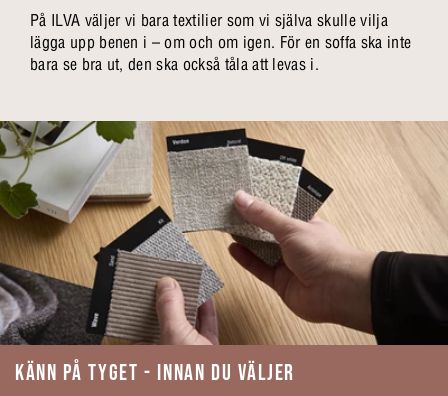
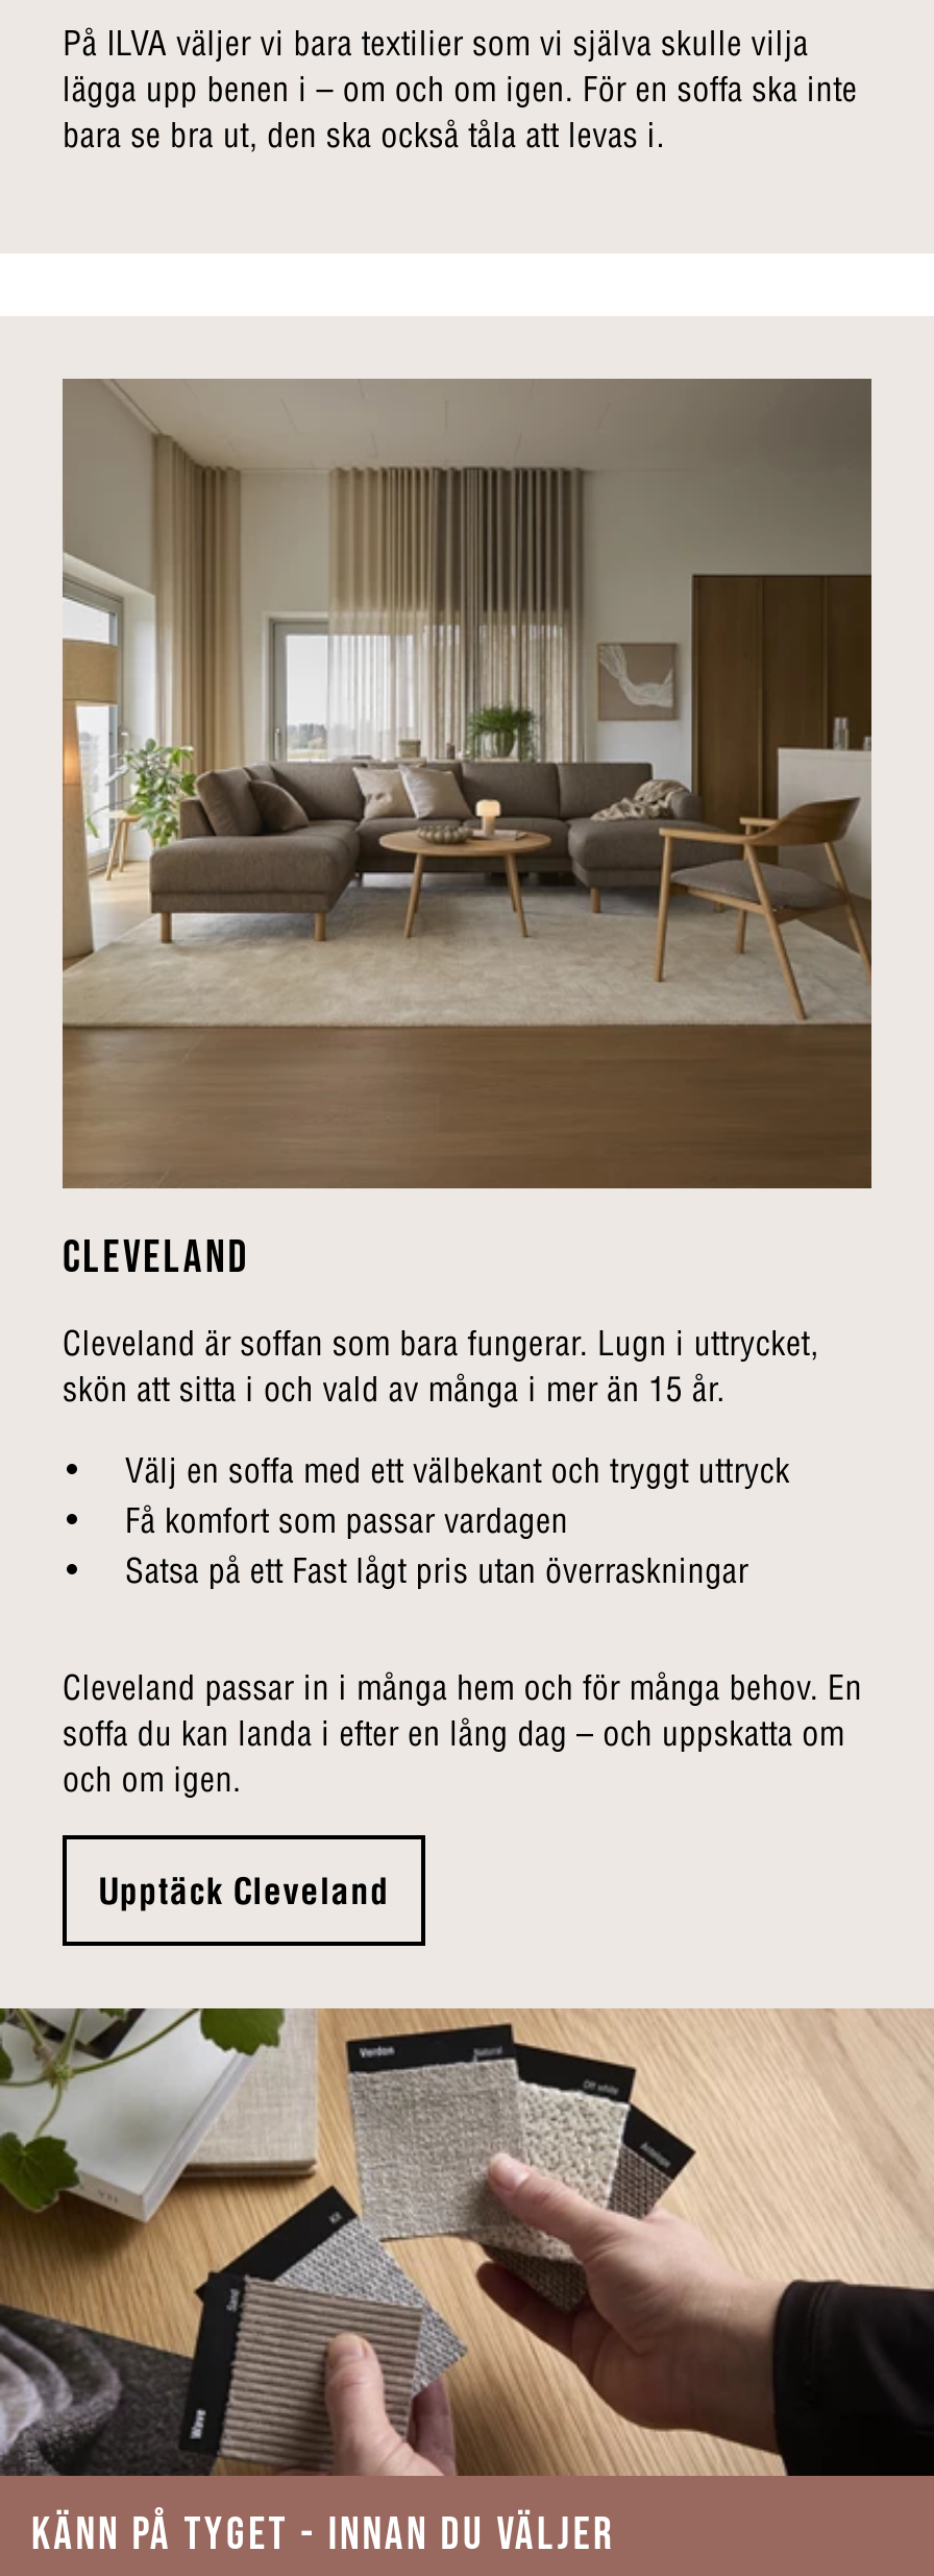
none -> [60,377,874,1913] [image] | CLEVELAND | Cleveland är soffan som bara fungerar. Lugn i uttrycket, | skön att sitta i och vald av många i mer än 15 år. | Välj en soffa med ett välbekant och tryggt uttryck | Få komfort som passar vardagen | Satsa på ett Fast lågt pris utan överraskningar | Cleveland passar in i många hem och för många behov. En | soffa du kan landa i efter en lång dag – och uppskatta om | och om igen. | Upptäck Cleveland

